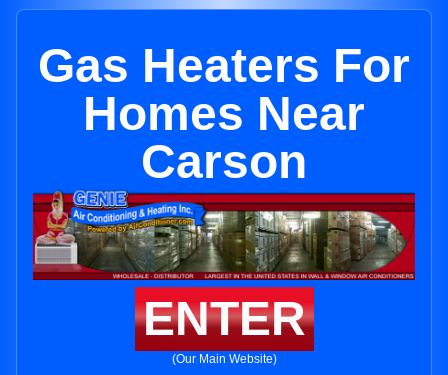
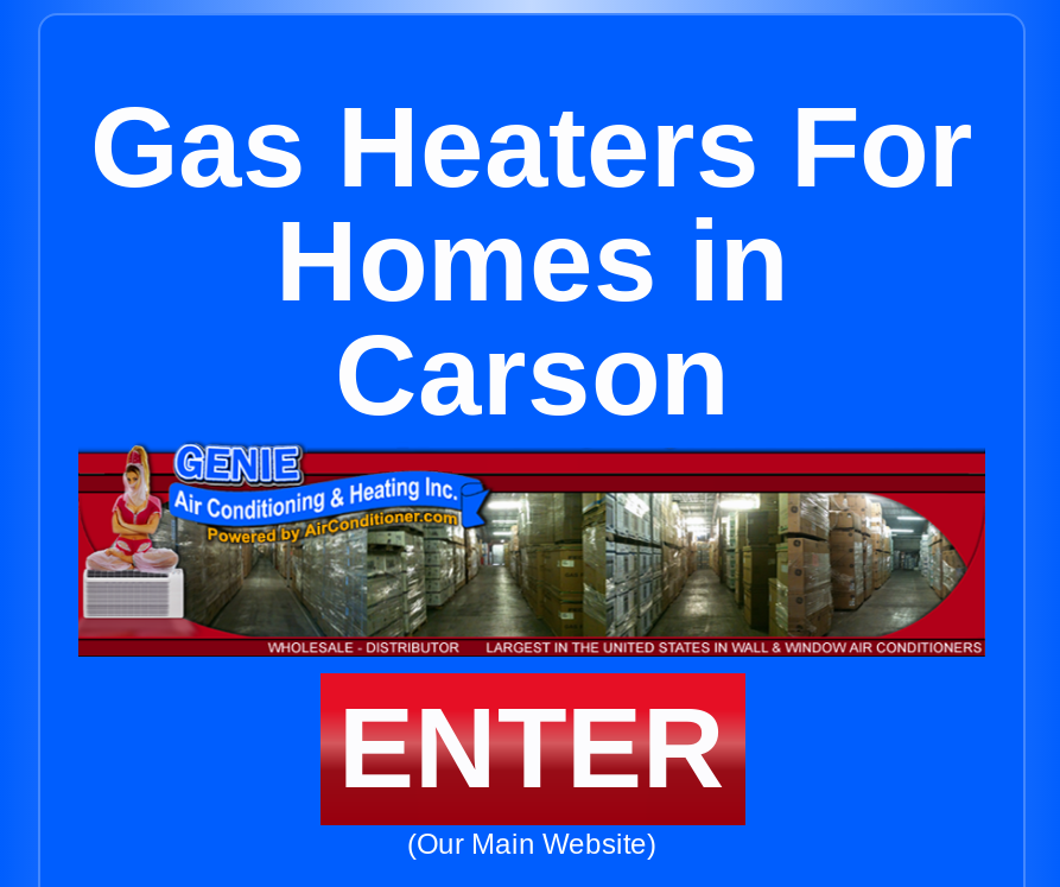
[83,87,365,140] Homes Near -> [275,198,788,324] Homes in

